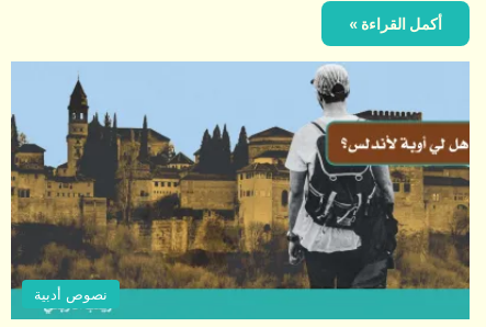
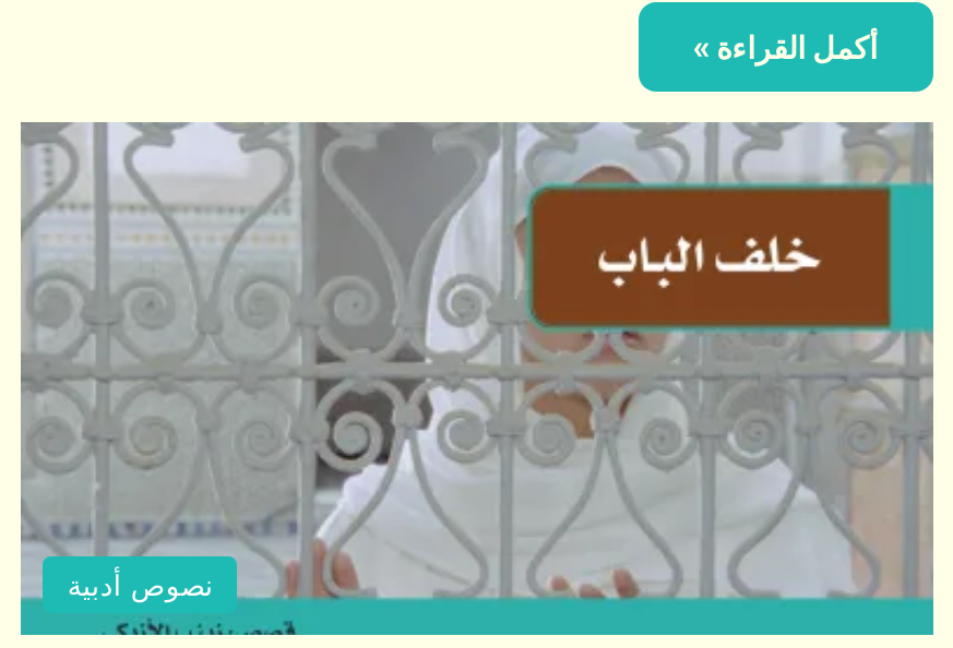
[10,61,471,319] [image] -> [19,120,936,635] [image]

